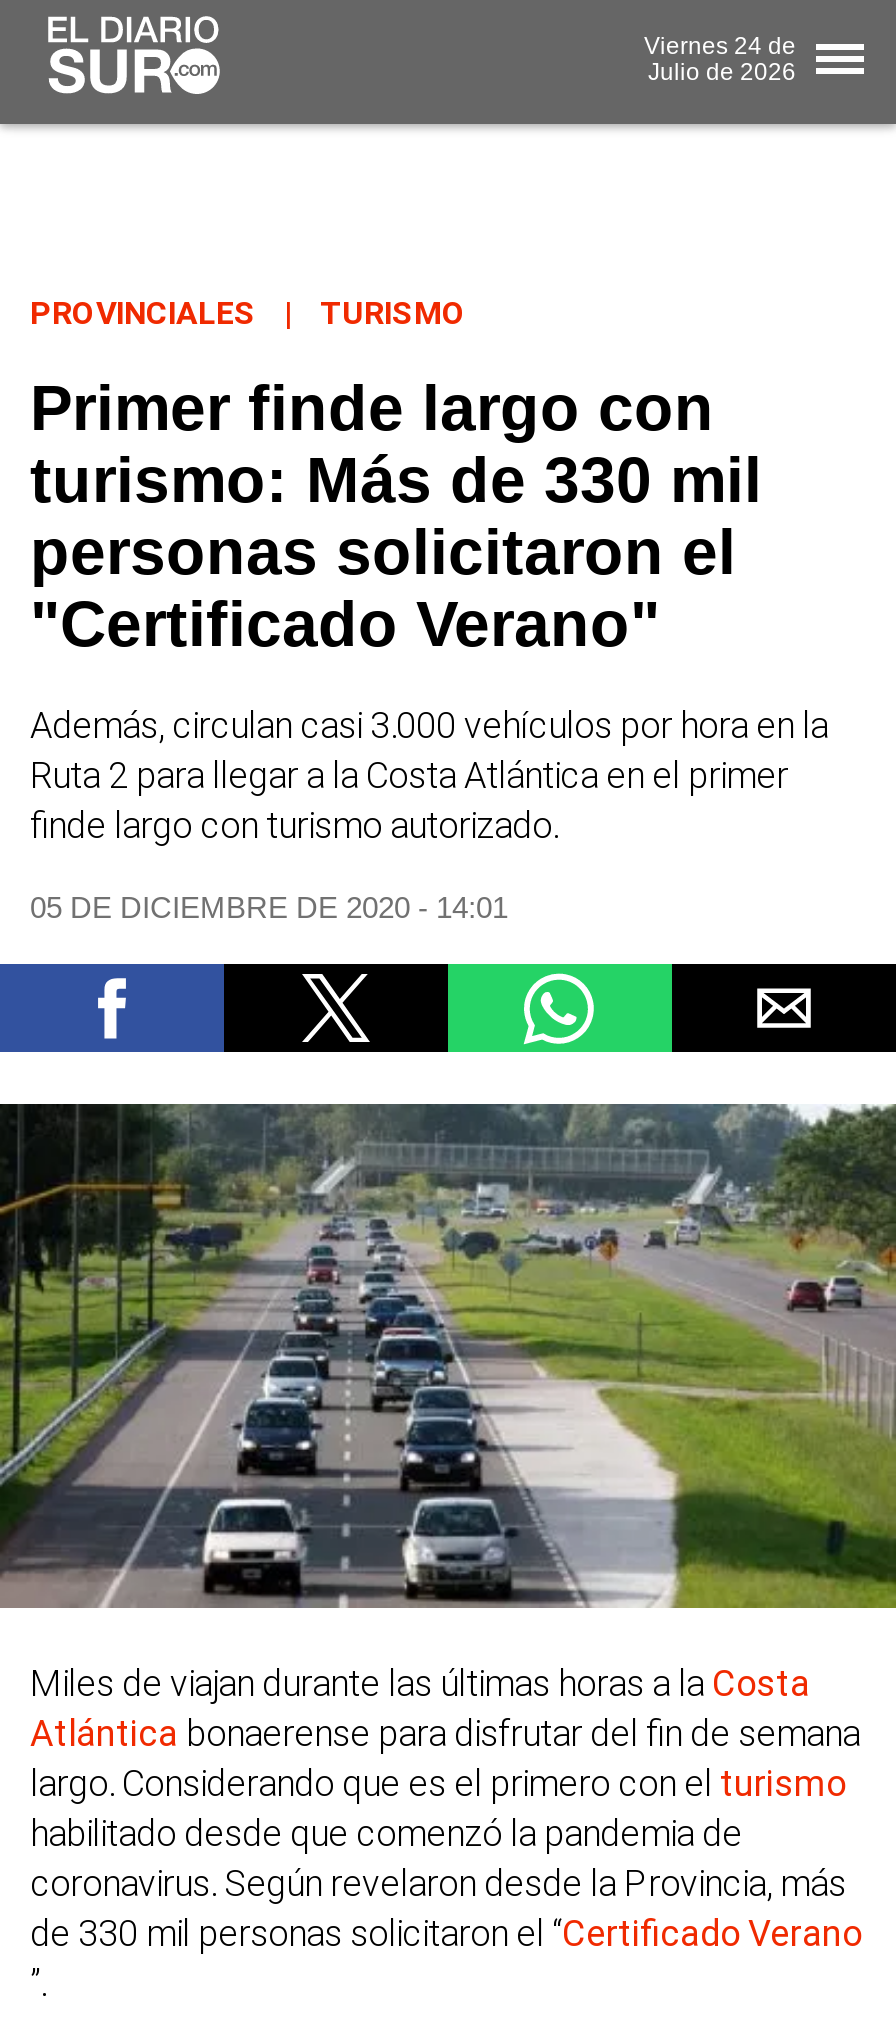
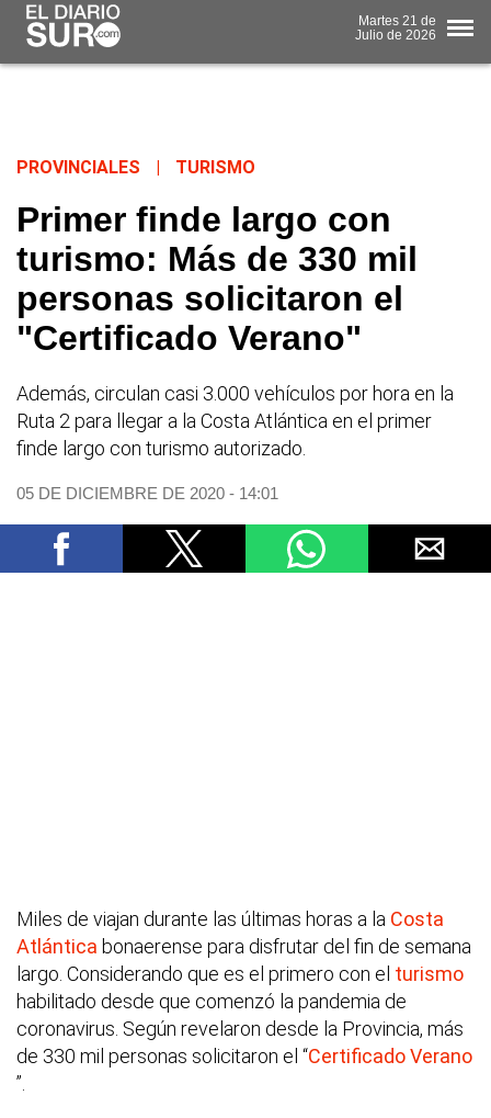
[644,31,796,59] Viernes 24 de -> [358,13,436,28] Martes 21 de
[6,1102,890,1610] [image] -> none

